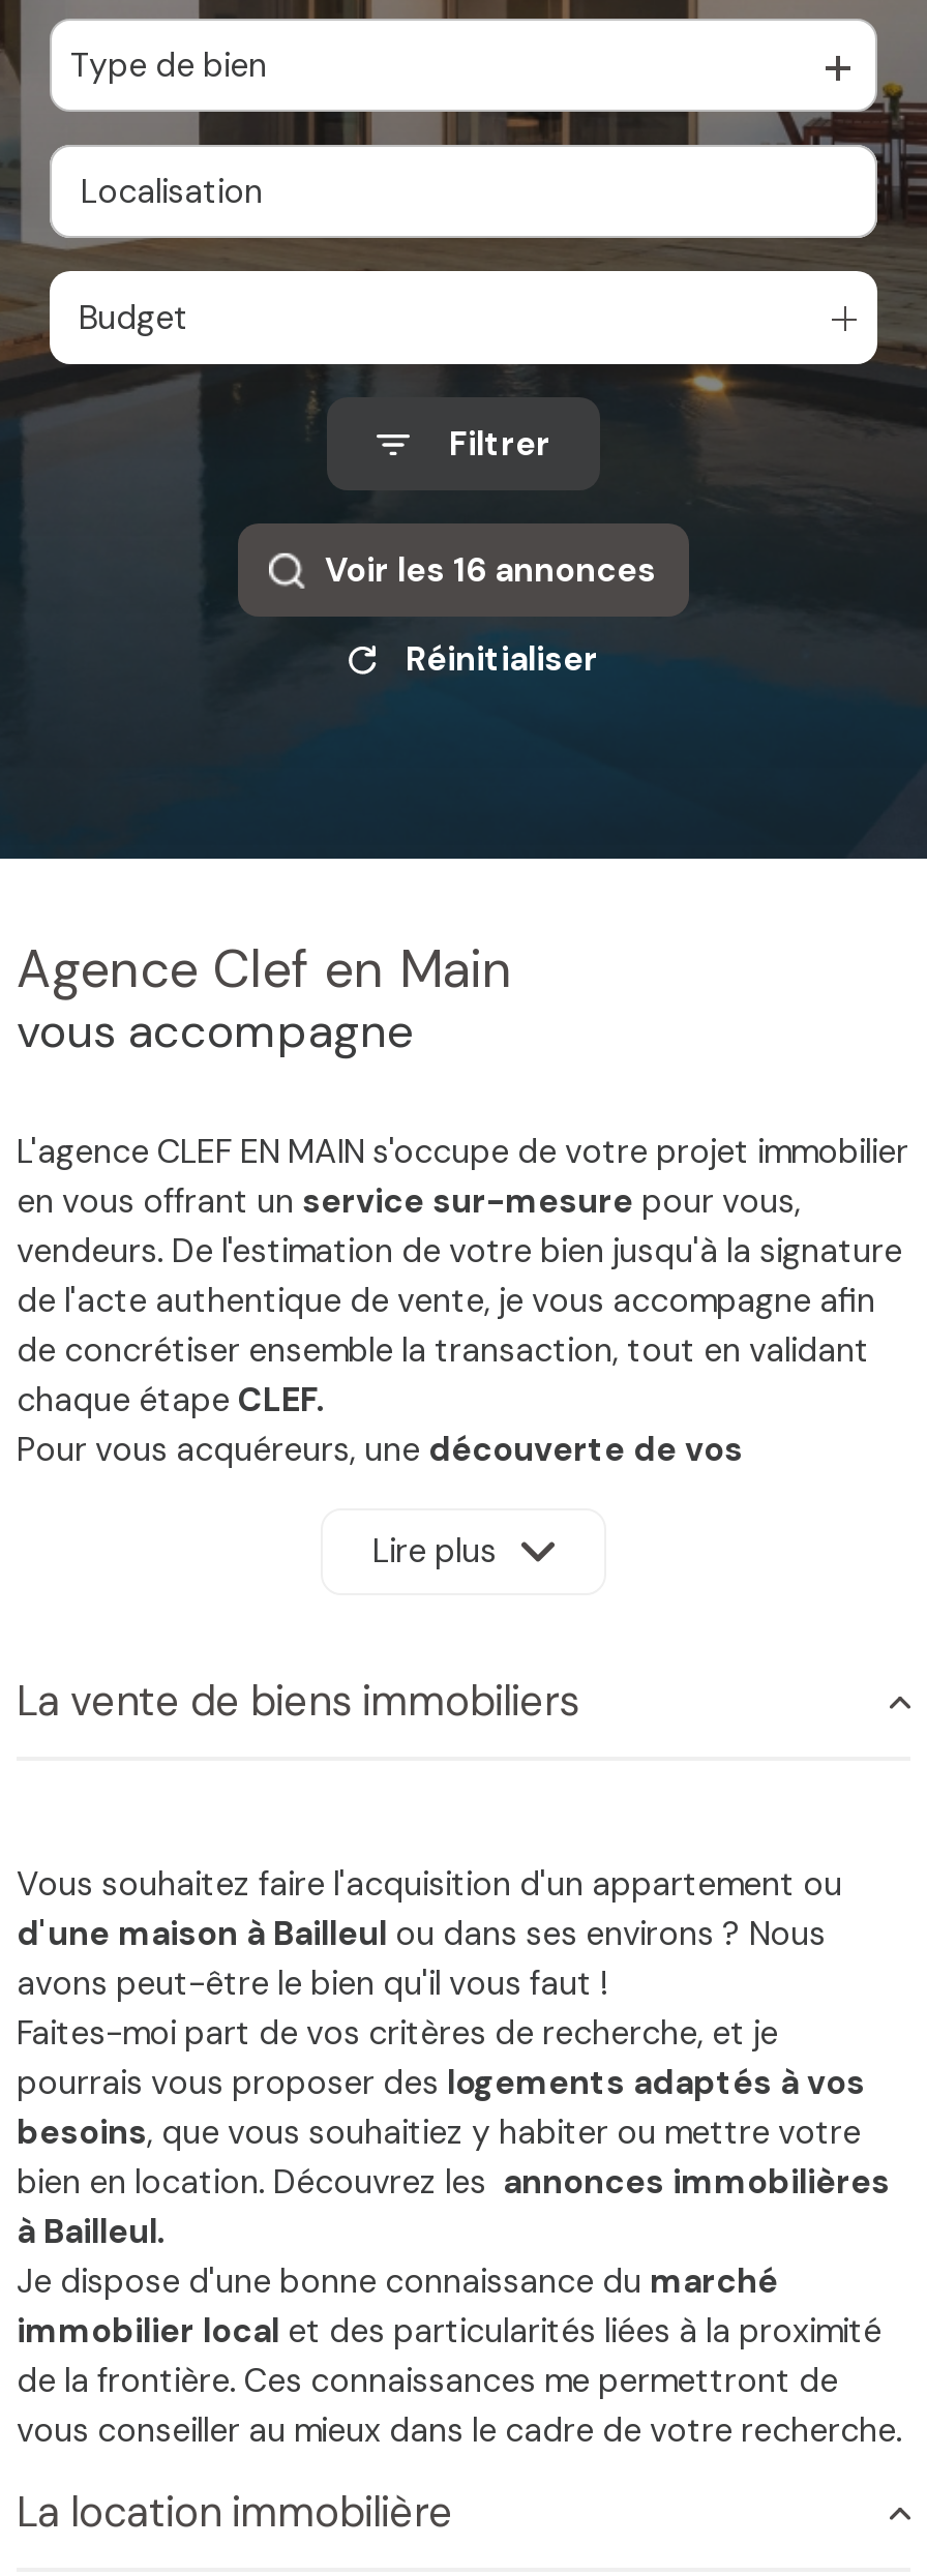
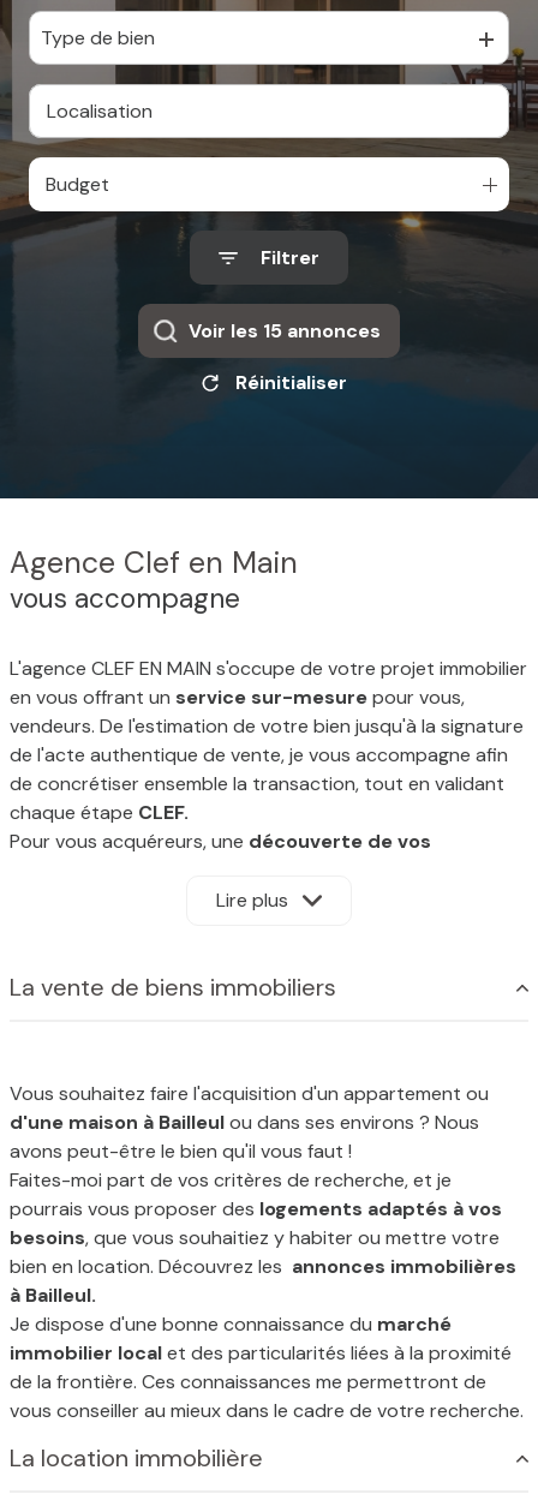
[325,548,656,592] Voir les 16 annonces -> [189,318,381,343] Voir les 15 annonces

